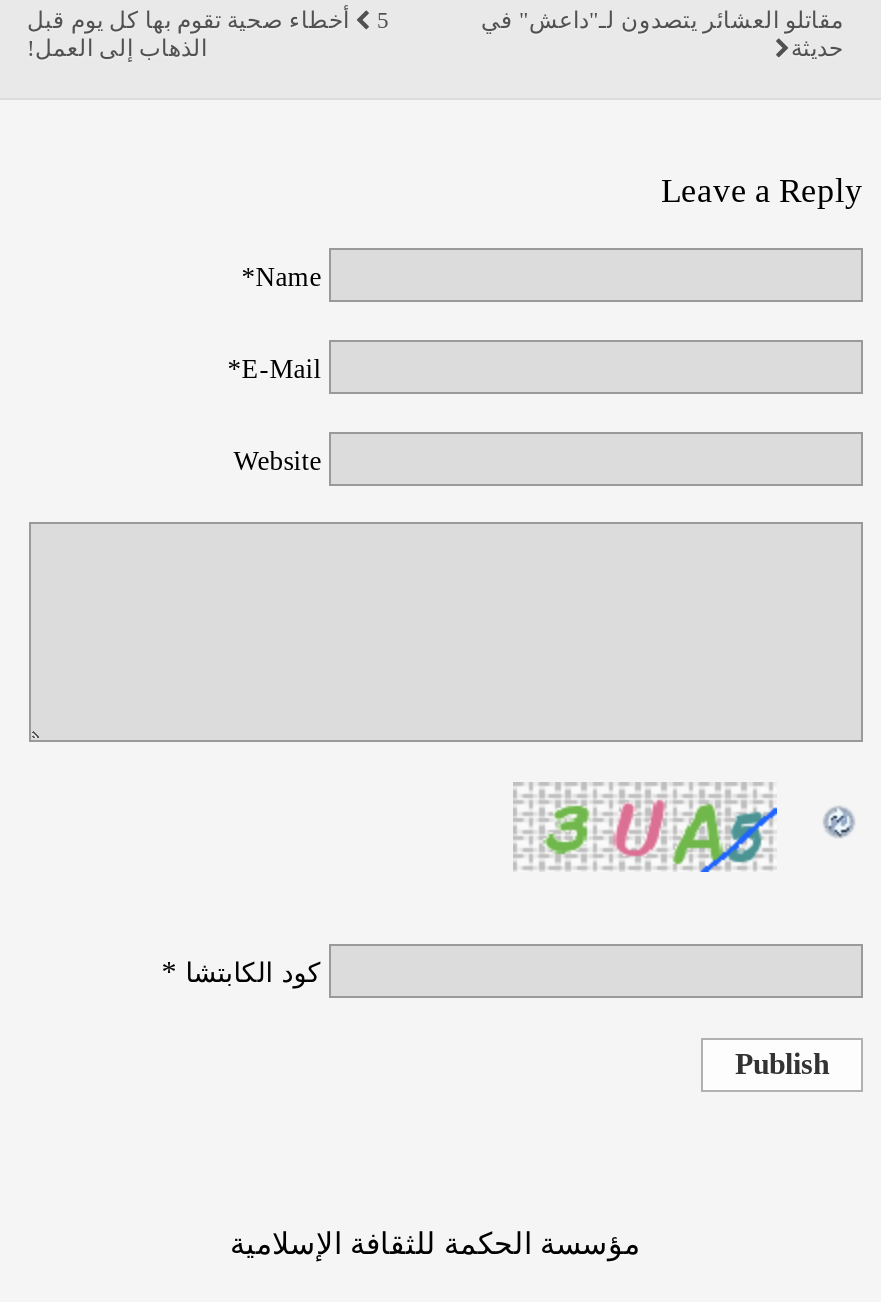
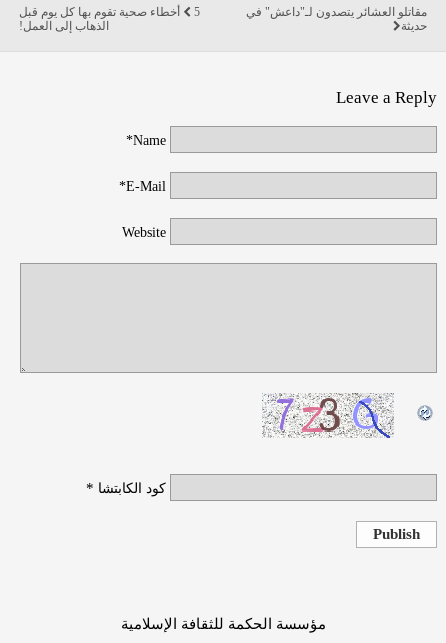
[513,781,779,875] [image] -> [263,393,394,439] [image]

